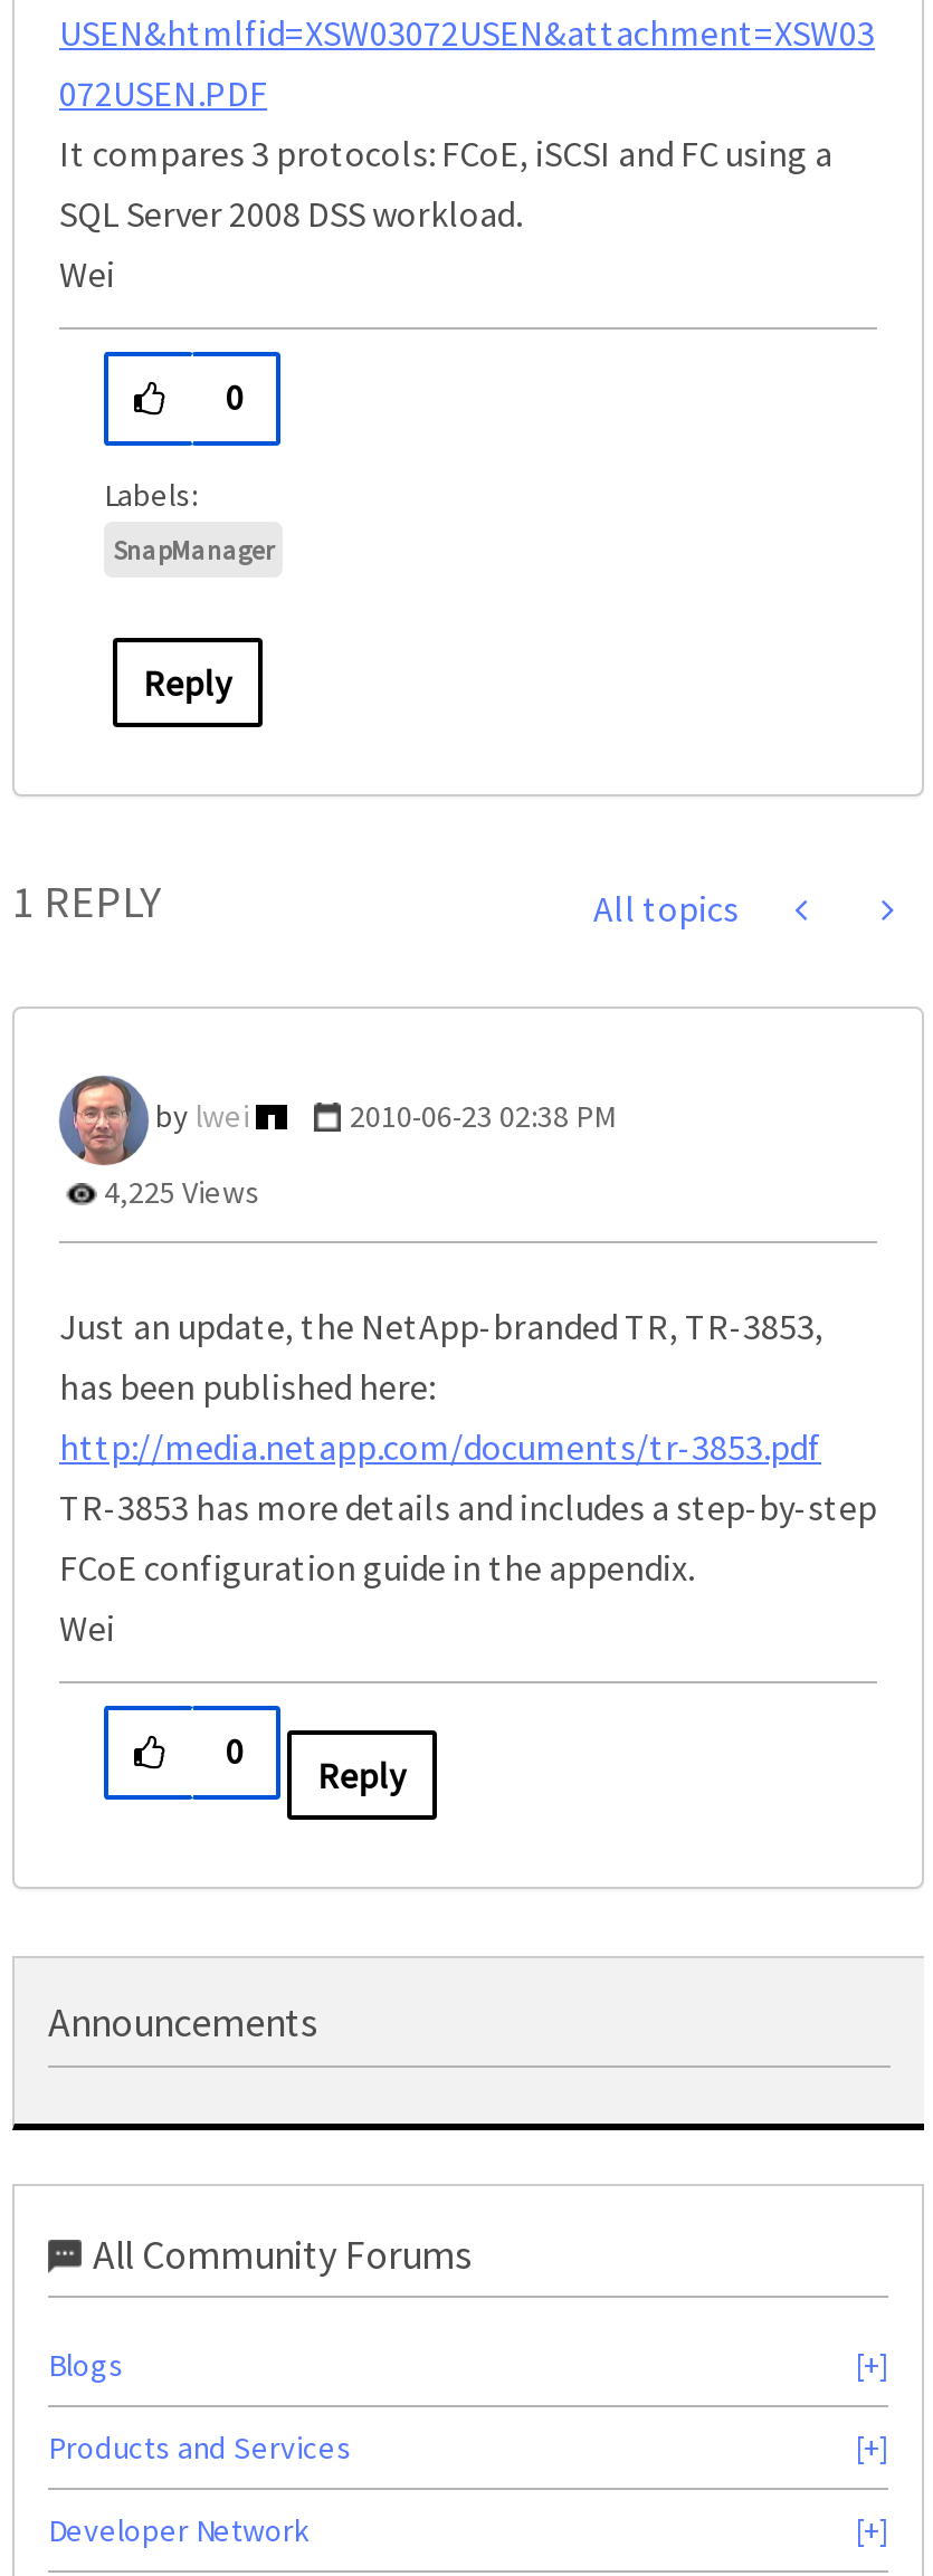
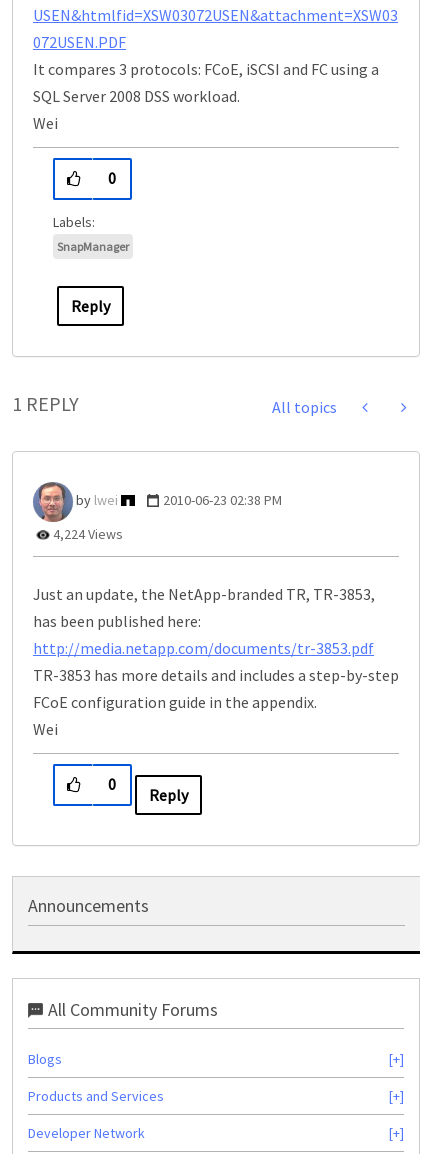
[97,1172,260,1212] 4,225 Views -> [50,525,123,543] 4,224 Views

